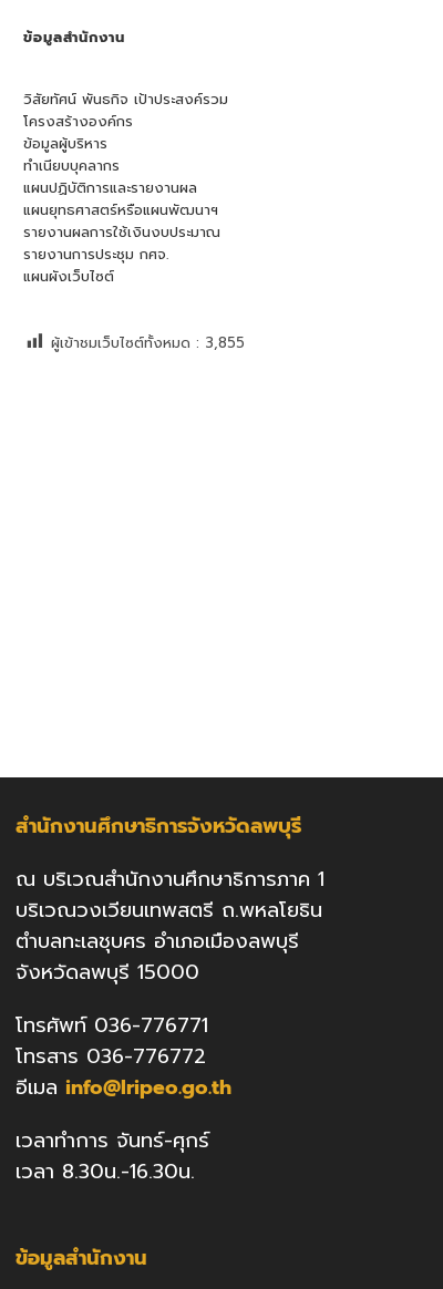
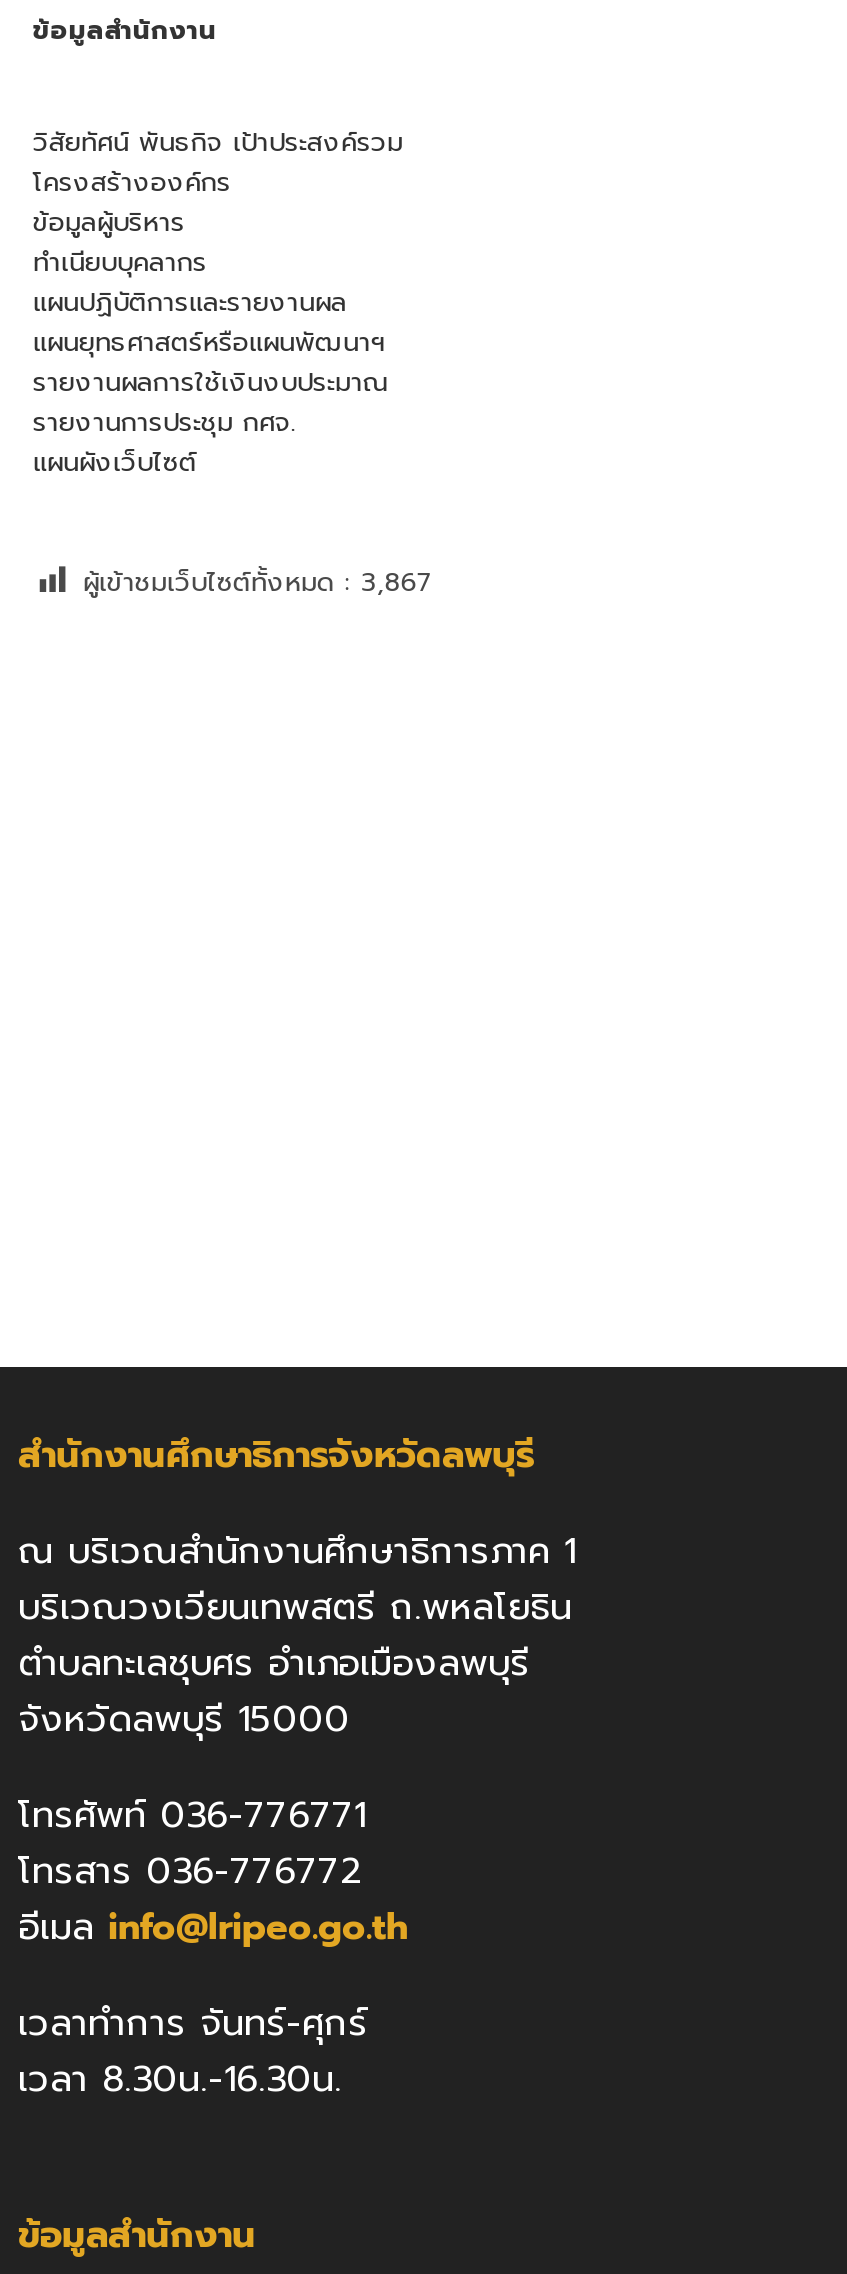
[51,332,245,353] ผู้เข้าชมเว็บไซต์ทั้งหมด : 3,855 -> [83,562,433,600] ผู้เข้าชมเว็บไซต์ทั้งหมด : 3,867

